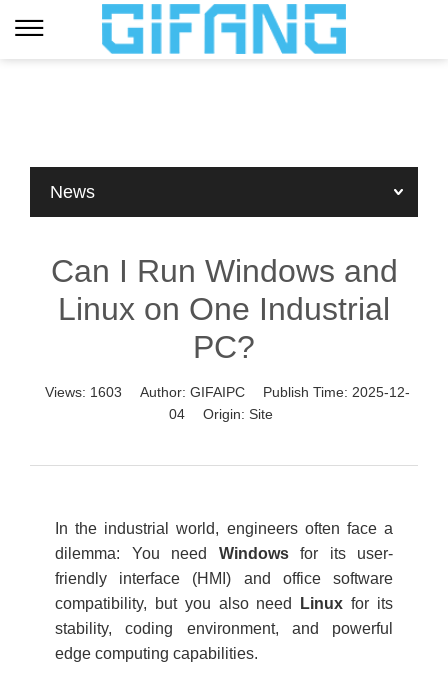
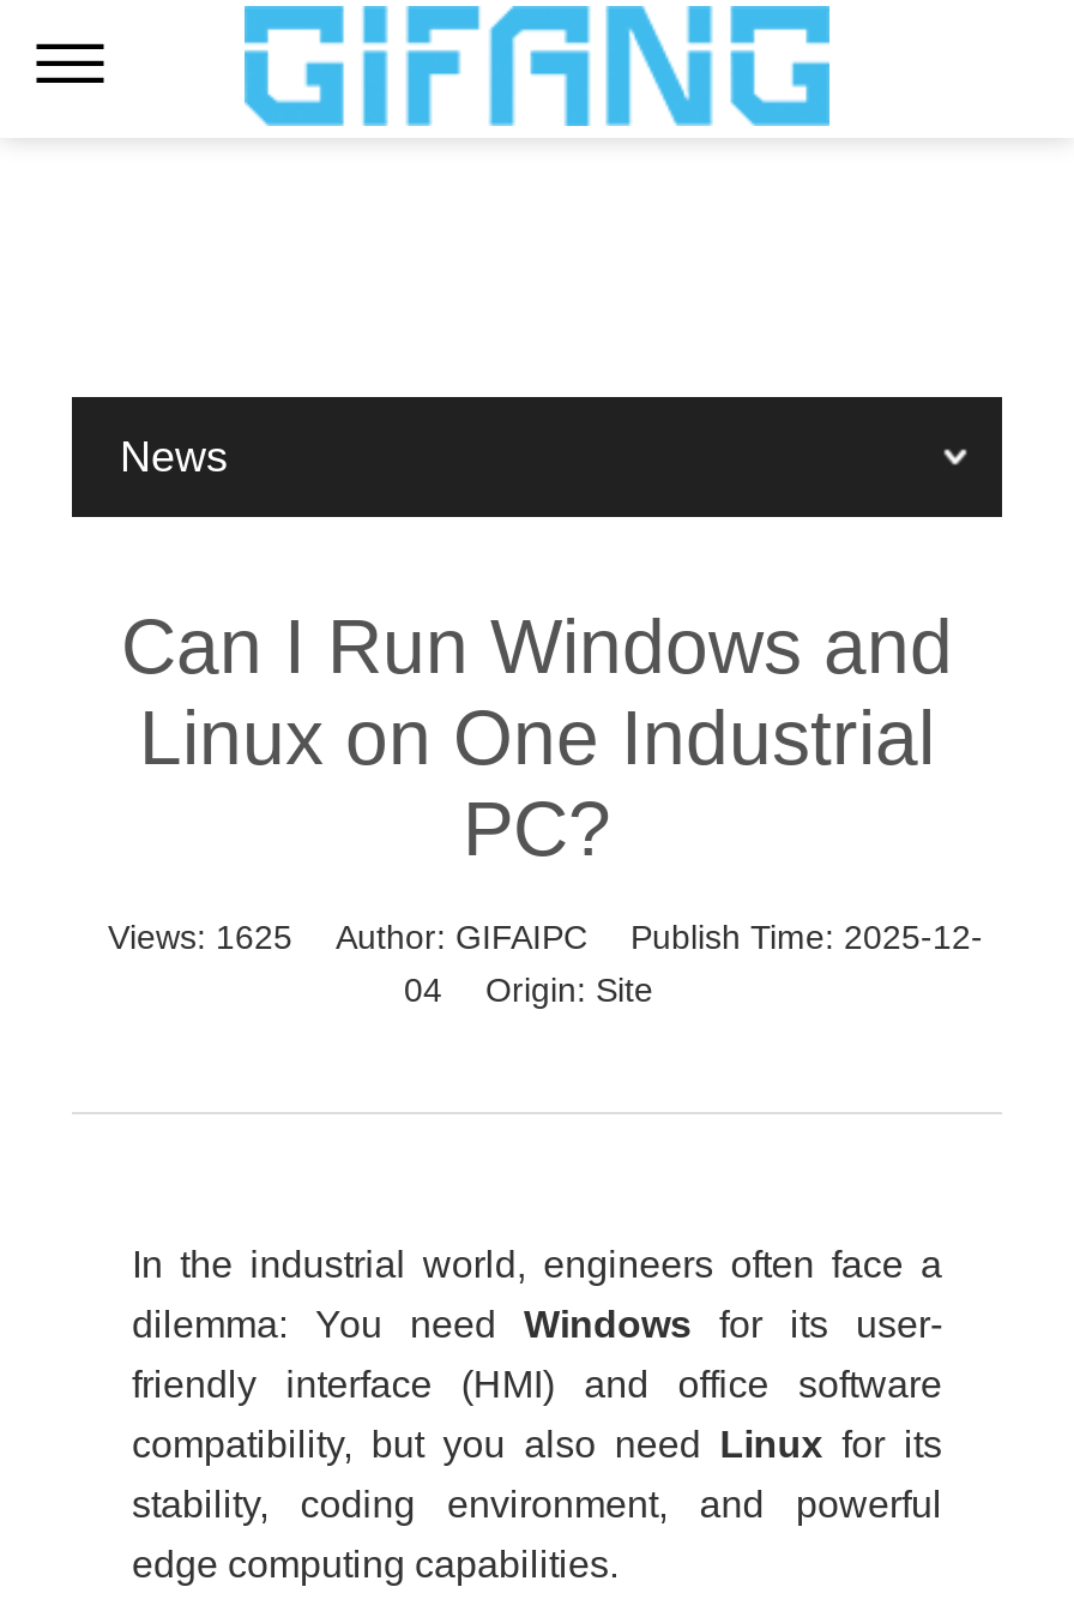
[45,384,410,400] Views: 1603 Author: GIFAIPC Publish Time: 2025-12- -> [108,918,983,956] Views: 1625 Author: GIFAIPC Publish Time: 2025-12-

